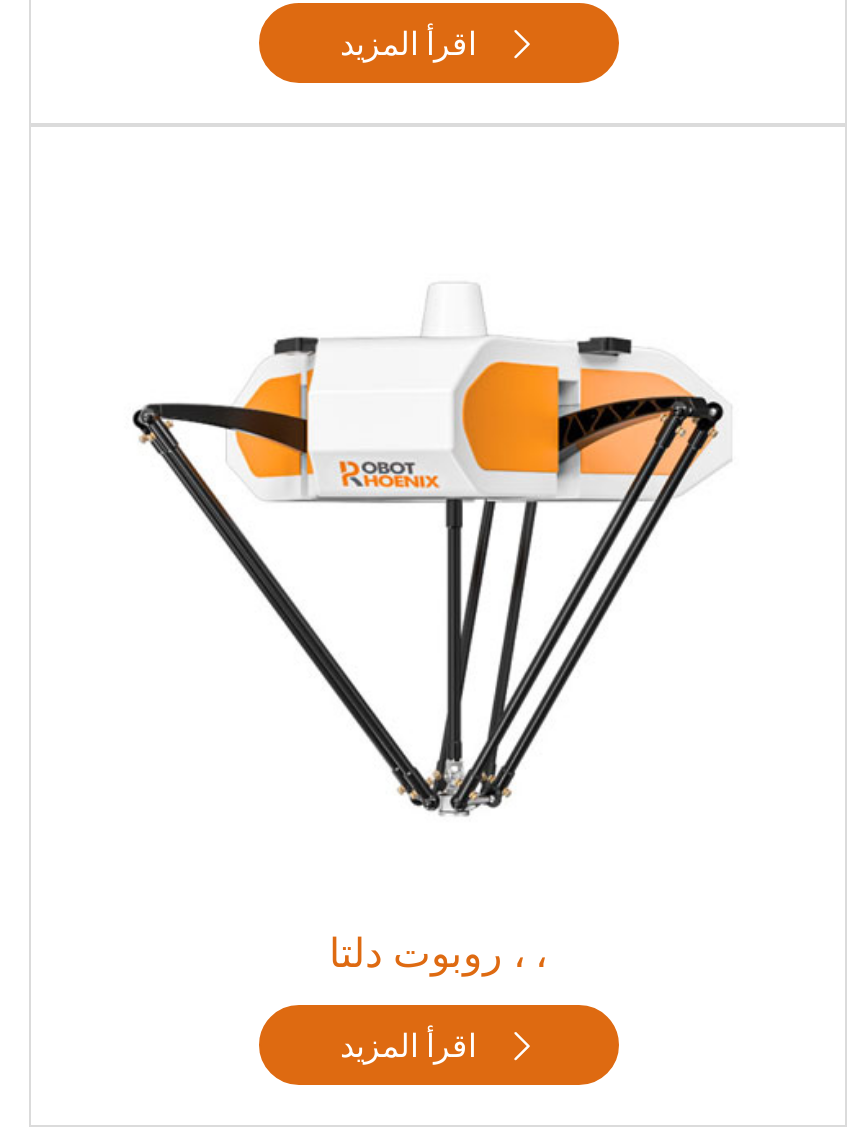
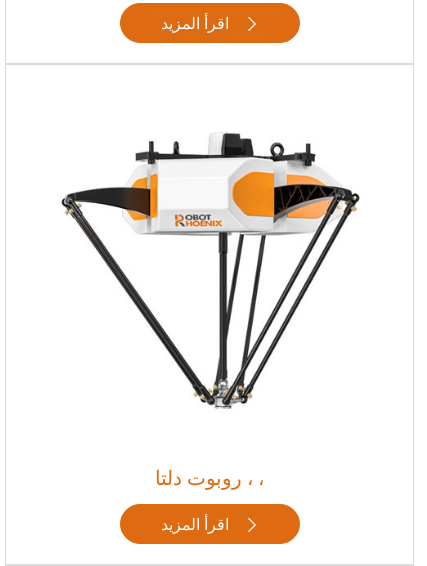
[131,263,737,817] [image] -> [57,132,360,409] [image]

